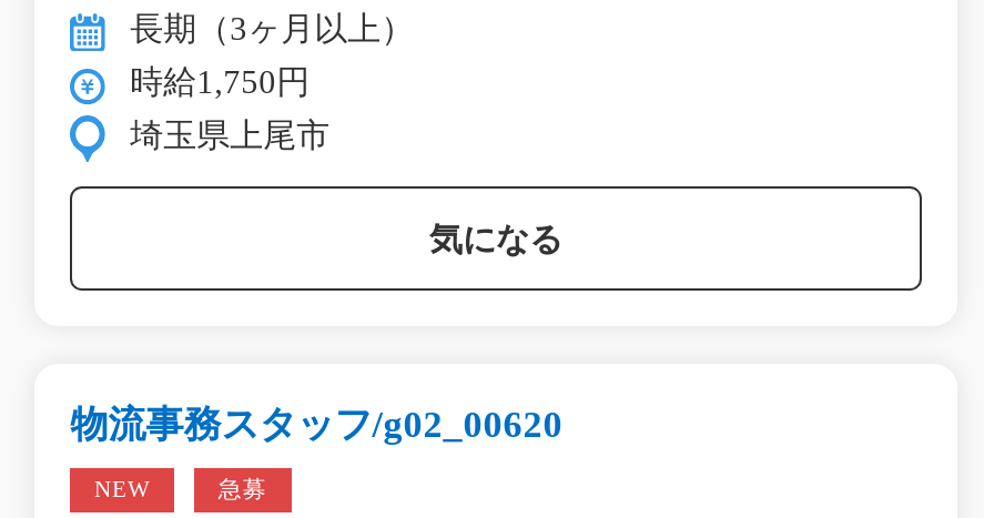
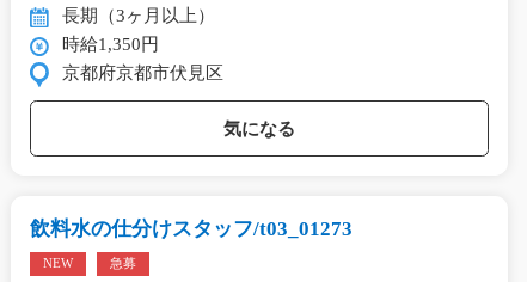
[130,65,310,100] 時給1,750円 -> [62,35,159,54] 時給1,350円
[130,118,330,153] 埼玉県上尾市 -> [62,63,224,83] 京都府京都市伏見区
[70,403,563,445] 物流事務スタッフ/g02_00620 -> [30,217,353,240] 飲料水の仕分けスタッフ/t03_01273

